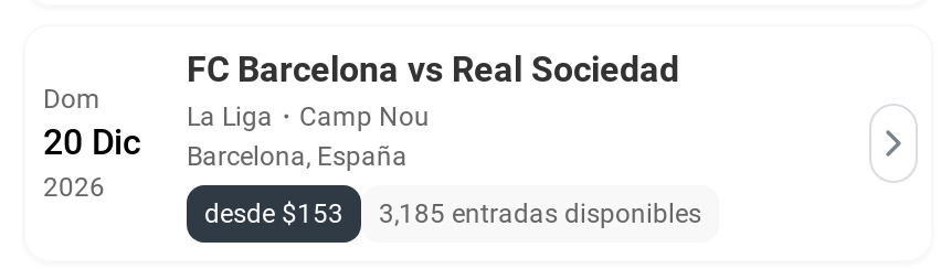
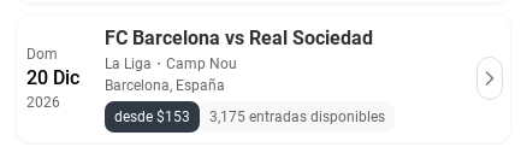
[379,198,701,229] 3,185 entradas disponibles -> [209,108,385,125] 3,175 entradas disponibles

